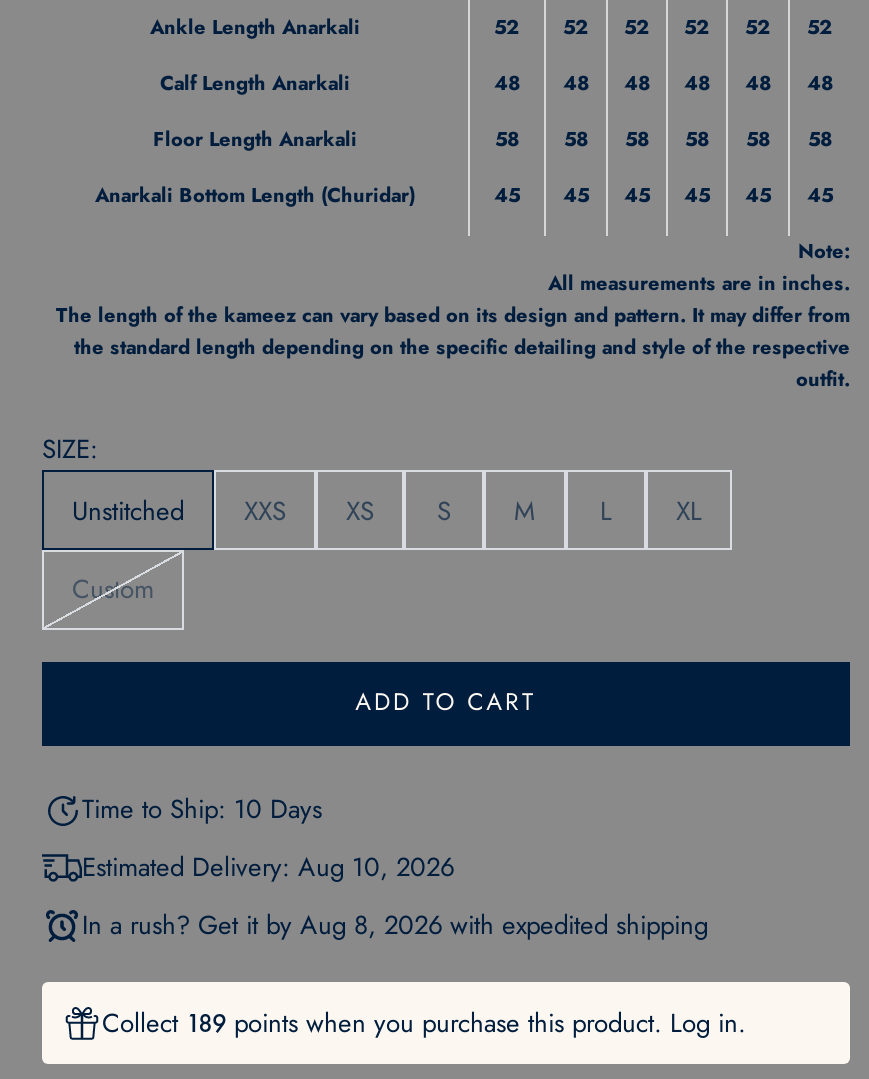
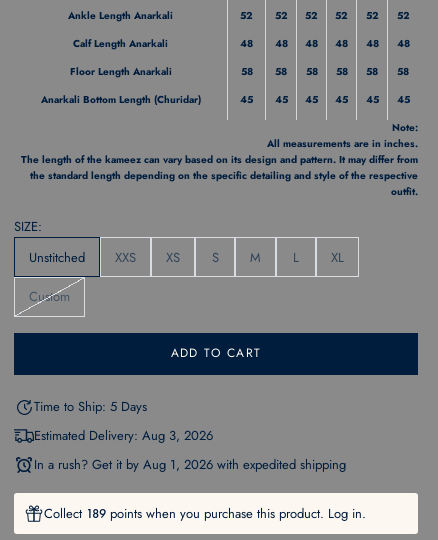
[82,791,322,829] Time to Ship: 10 Days -> [34,397,147,416] Time to Ship: 5 Days
[82,848,454,886] Estimated Delivery: Aug 10, 2026 -> [34,426,213,445] Estimated Delivery: Aug 3, 2026
[82,906,708,944] In a rush? Get it by Aug 8, 2026 with expedited shipping -> [34,455,346,474] In a rush? Get it by Aug 1, 2026 with expedited shipping

